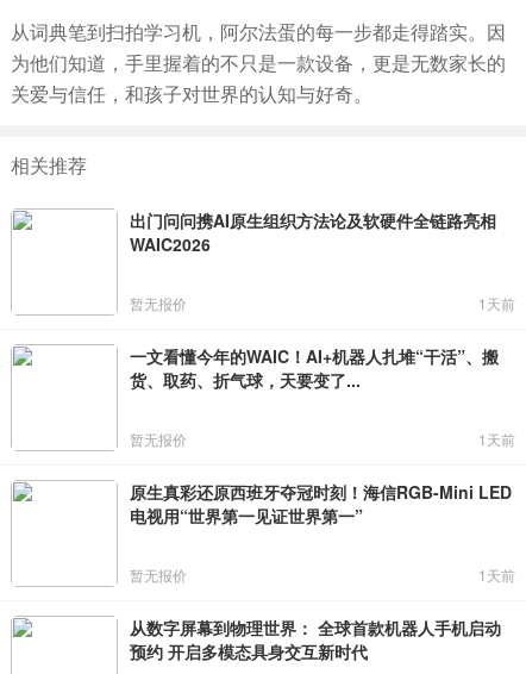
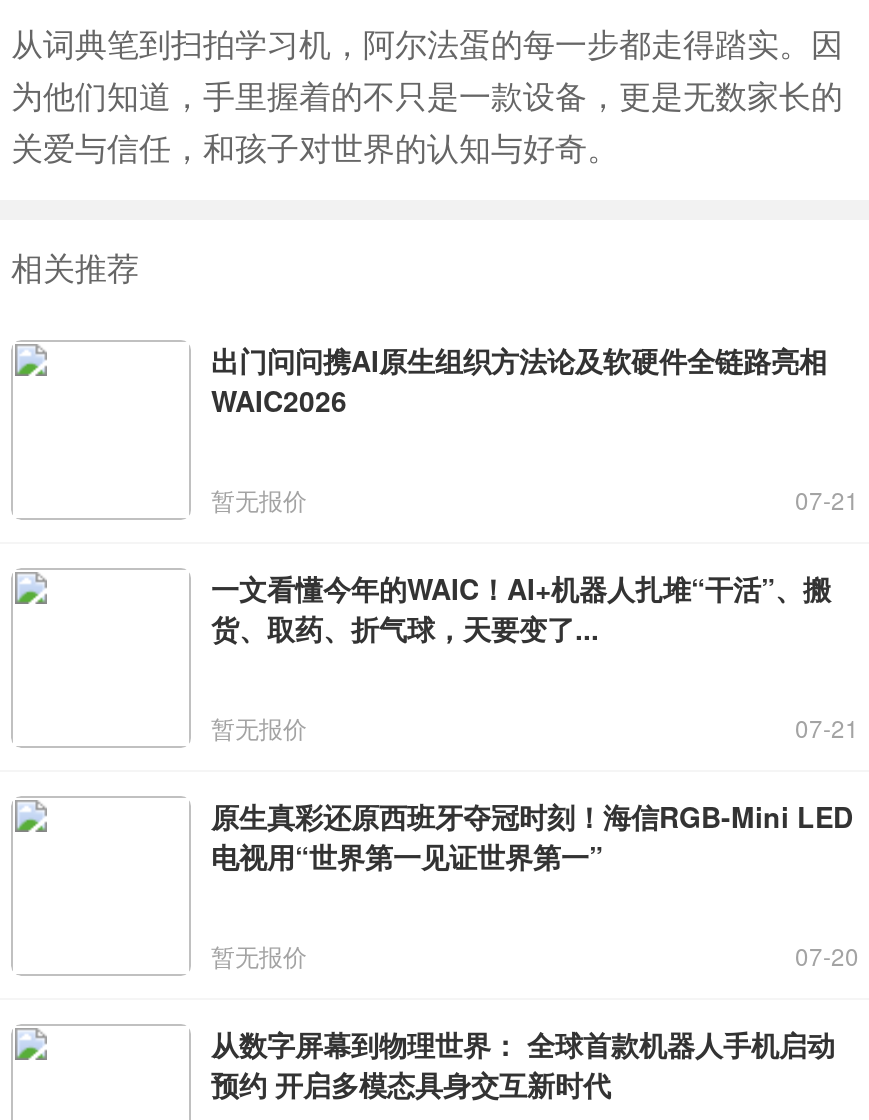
[478,293,515,313] 1天前 -> [795,482,859,516] 07-21
[478,429,515,449] 1天前 -> [795,710,859,744] 07-21
[478,564,515,585] 1天前 -> [795,938,859,972] 07-20

